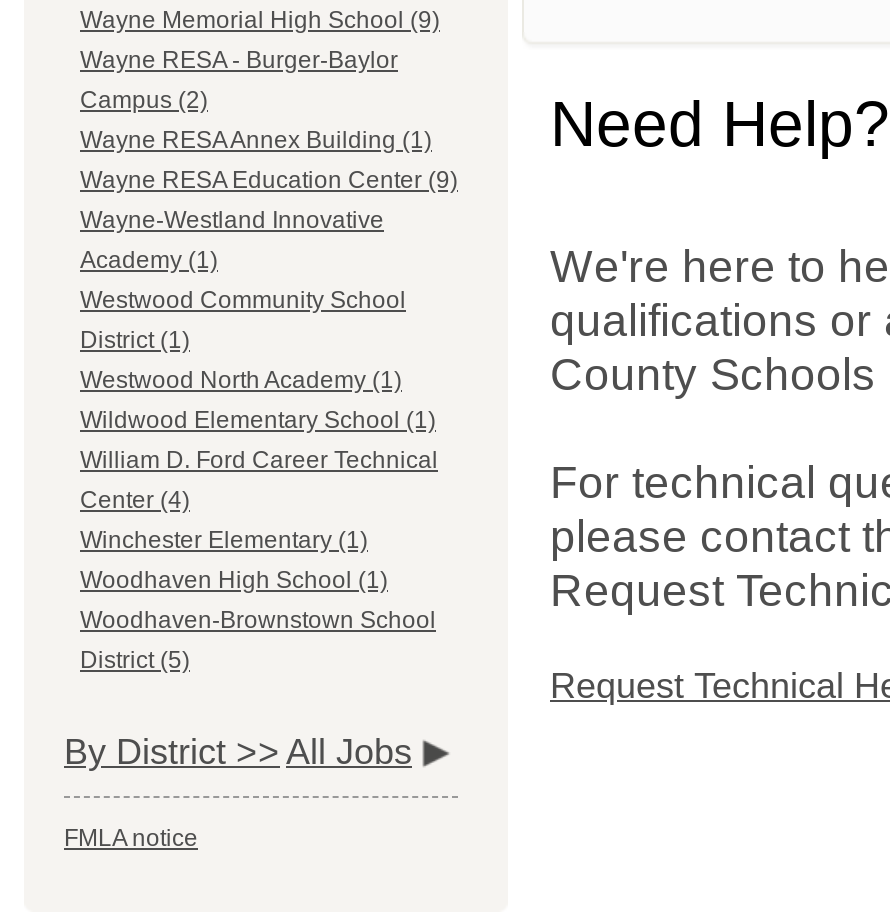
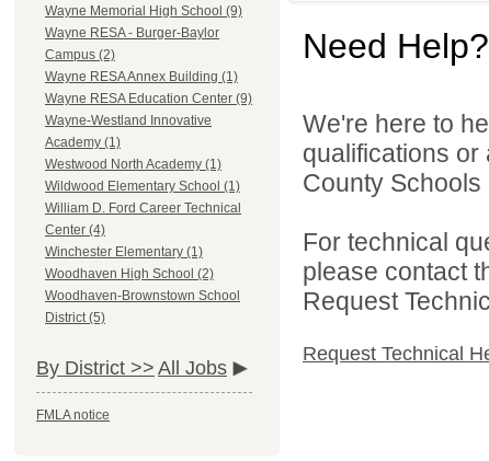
[80,287,406,355] Westwood Community School | District (1) -> none
[80,567,388,595] Woodhaven High School (1) -> [45,266,214,282] Woodhaven High School (2)

